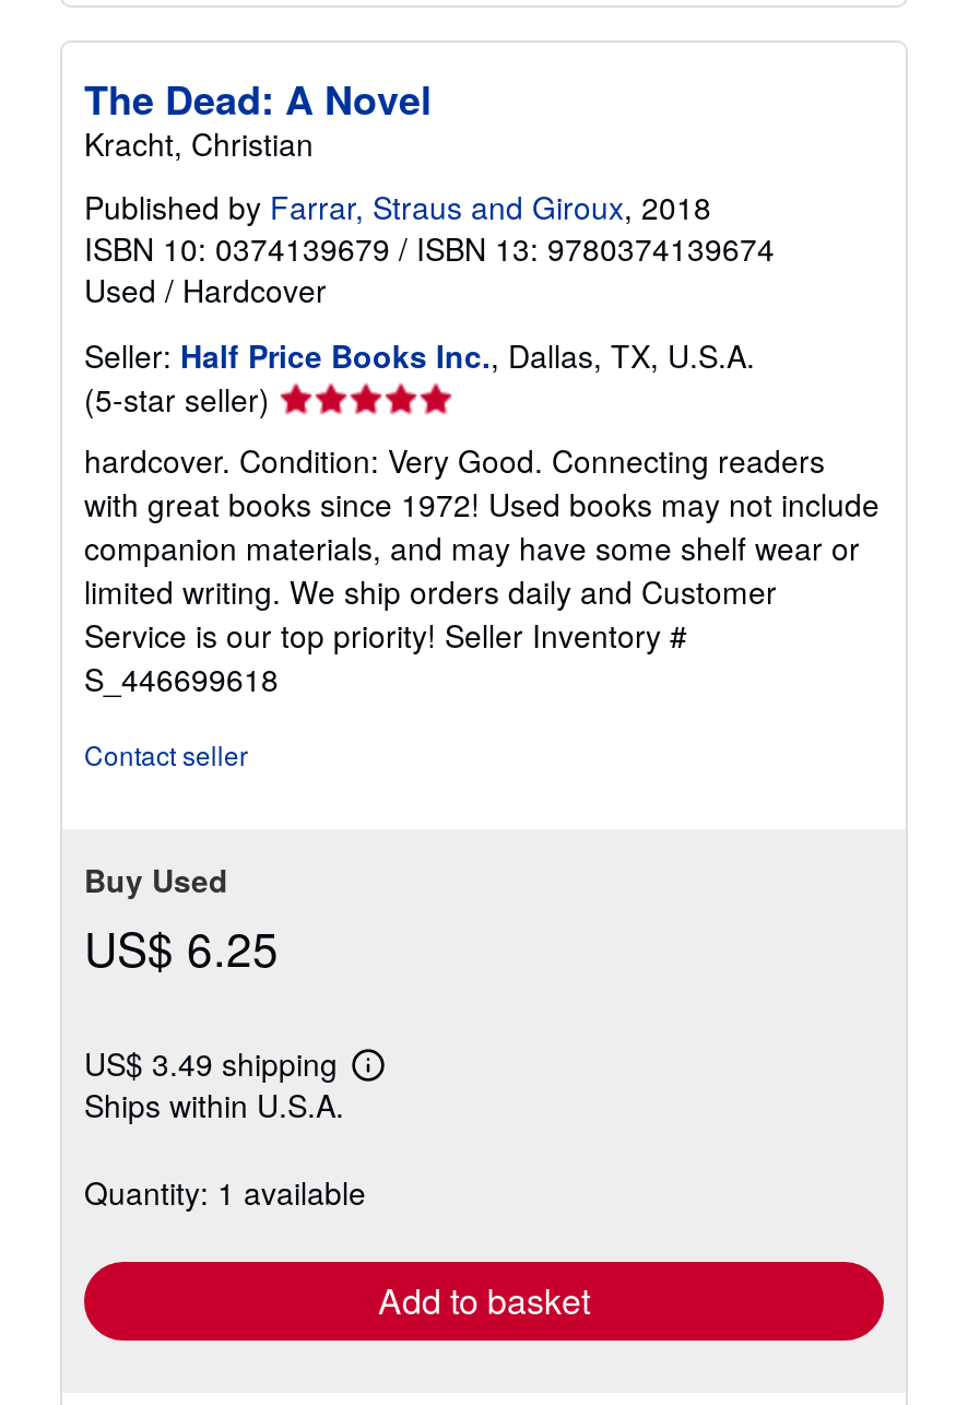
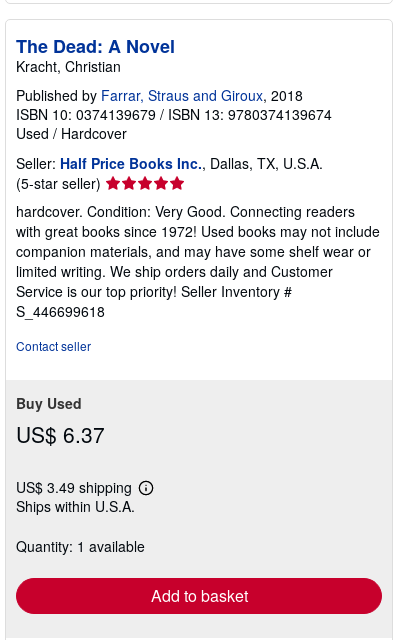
[84,915,279,980] US$ 6.25 -> [16,419,105,449] US$ 6.37

